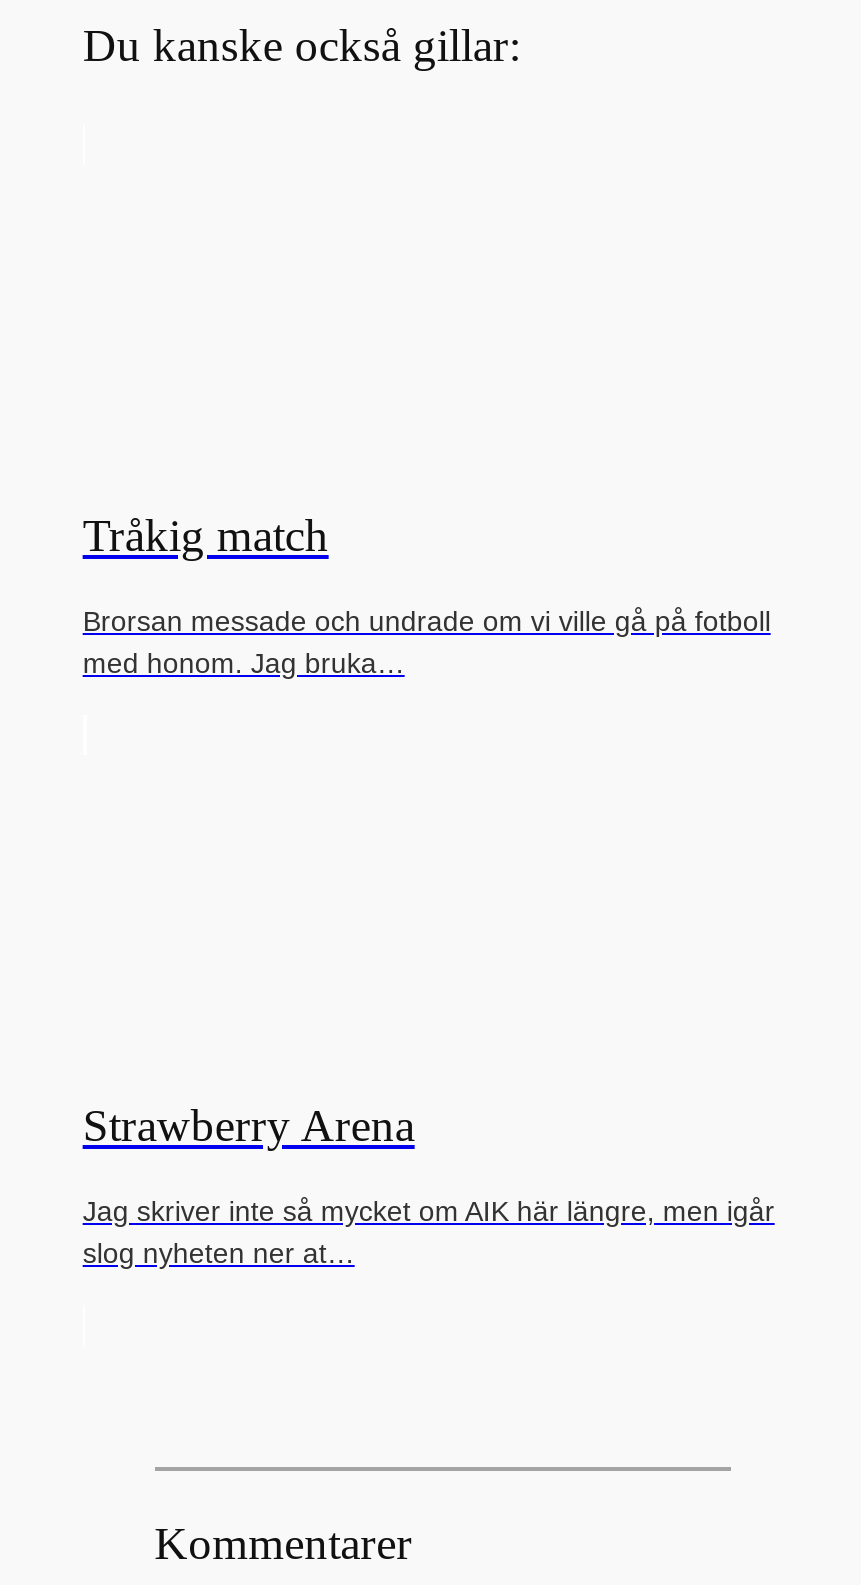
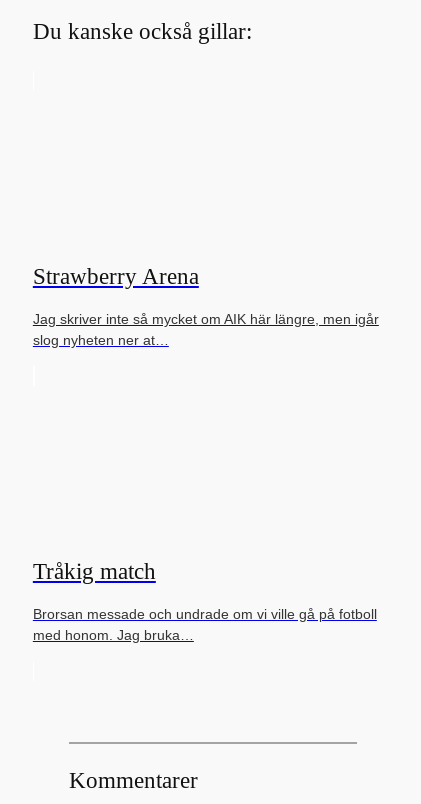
moved [83,511,771,679] -> [33,559,377,643]: Tråkig match | Brorsan messade och undrade om vi ville gå på fotboll | med honom. Jag bruka…
moved [83,1101,775,1269] -> [33,264,379,348]: Strawberry Arena | Jag skriver inte så mycket om AIK här längre, men igår | slog nyheten ner at…

